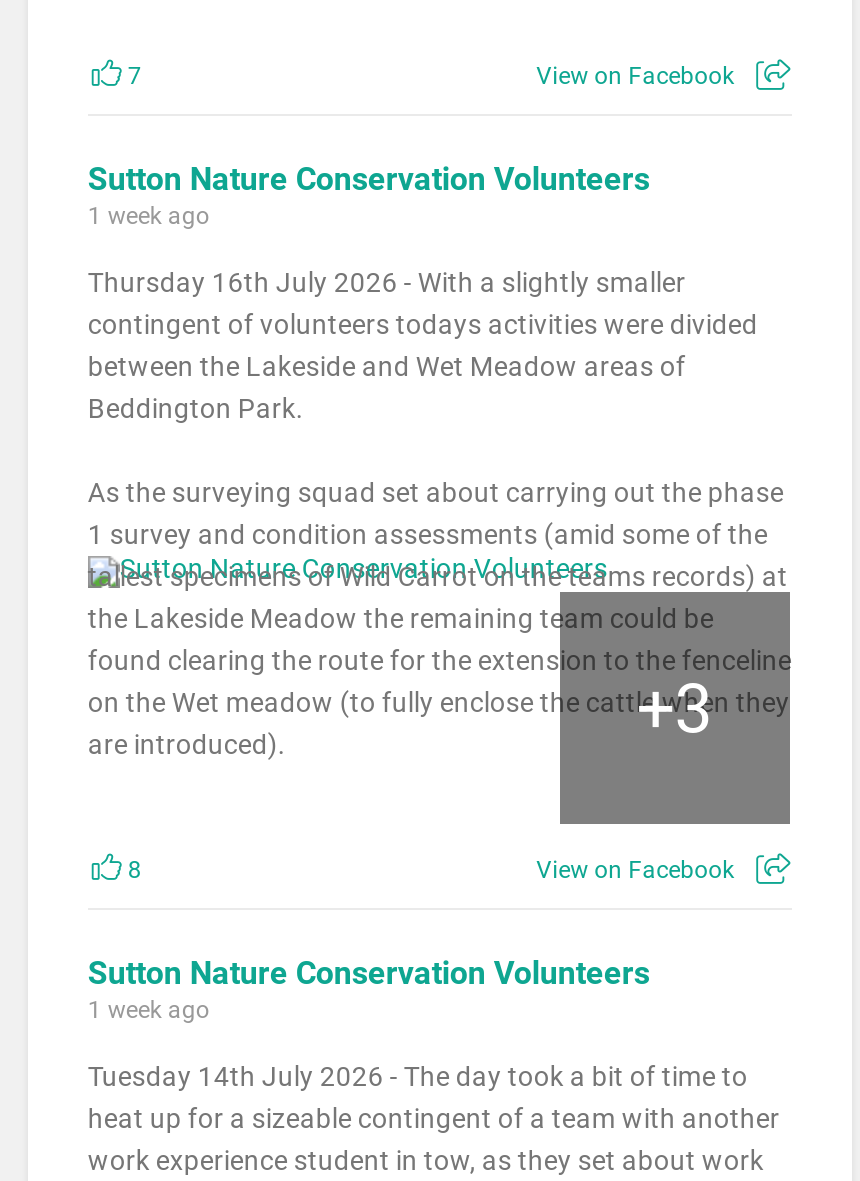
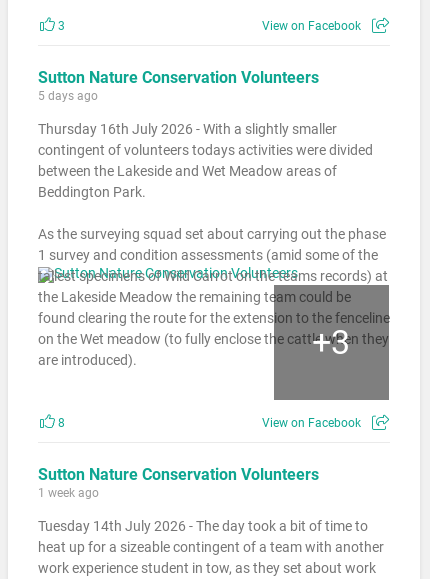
[128,61,142,89] 7 -> [58,19,65,33] 3
[88,201,210,229] 1 week ago -> [38,89,98,103] 5 days ago

